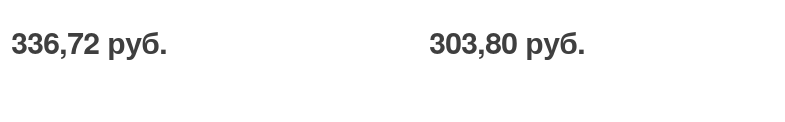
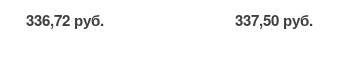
[429,19,585,63] 303,80 руб. -> [235,9,313,31] 337,50 руб.

